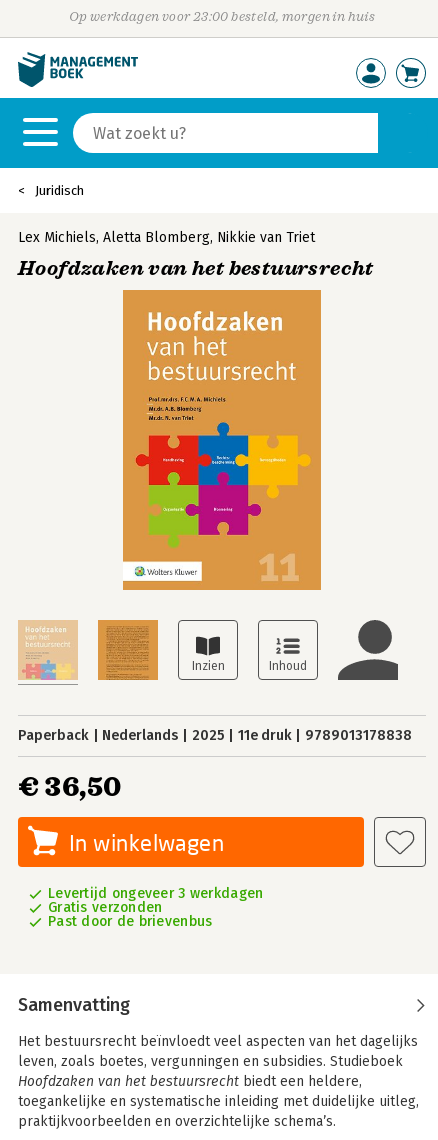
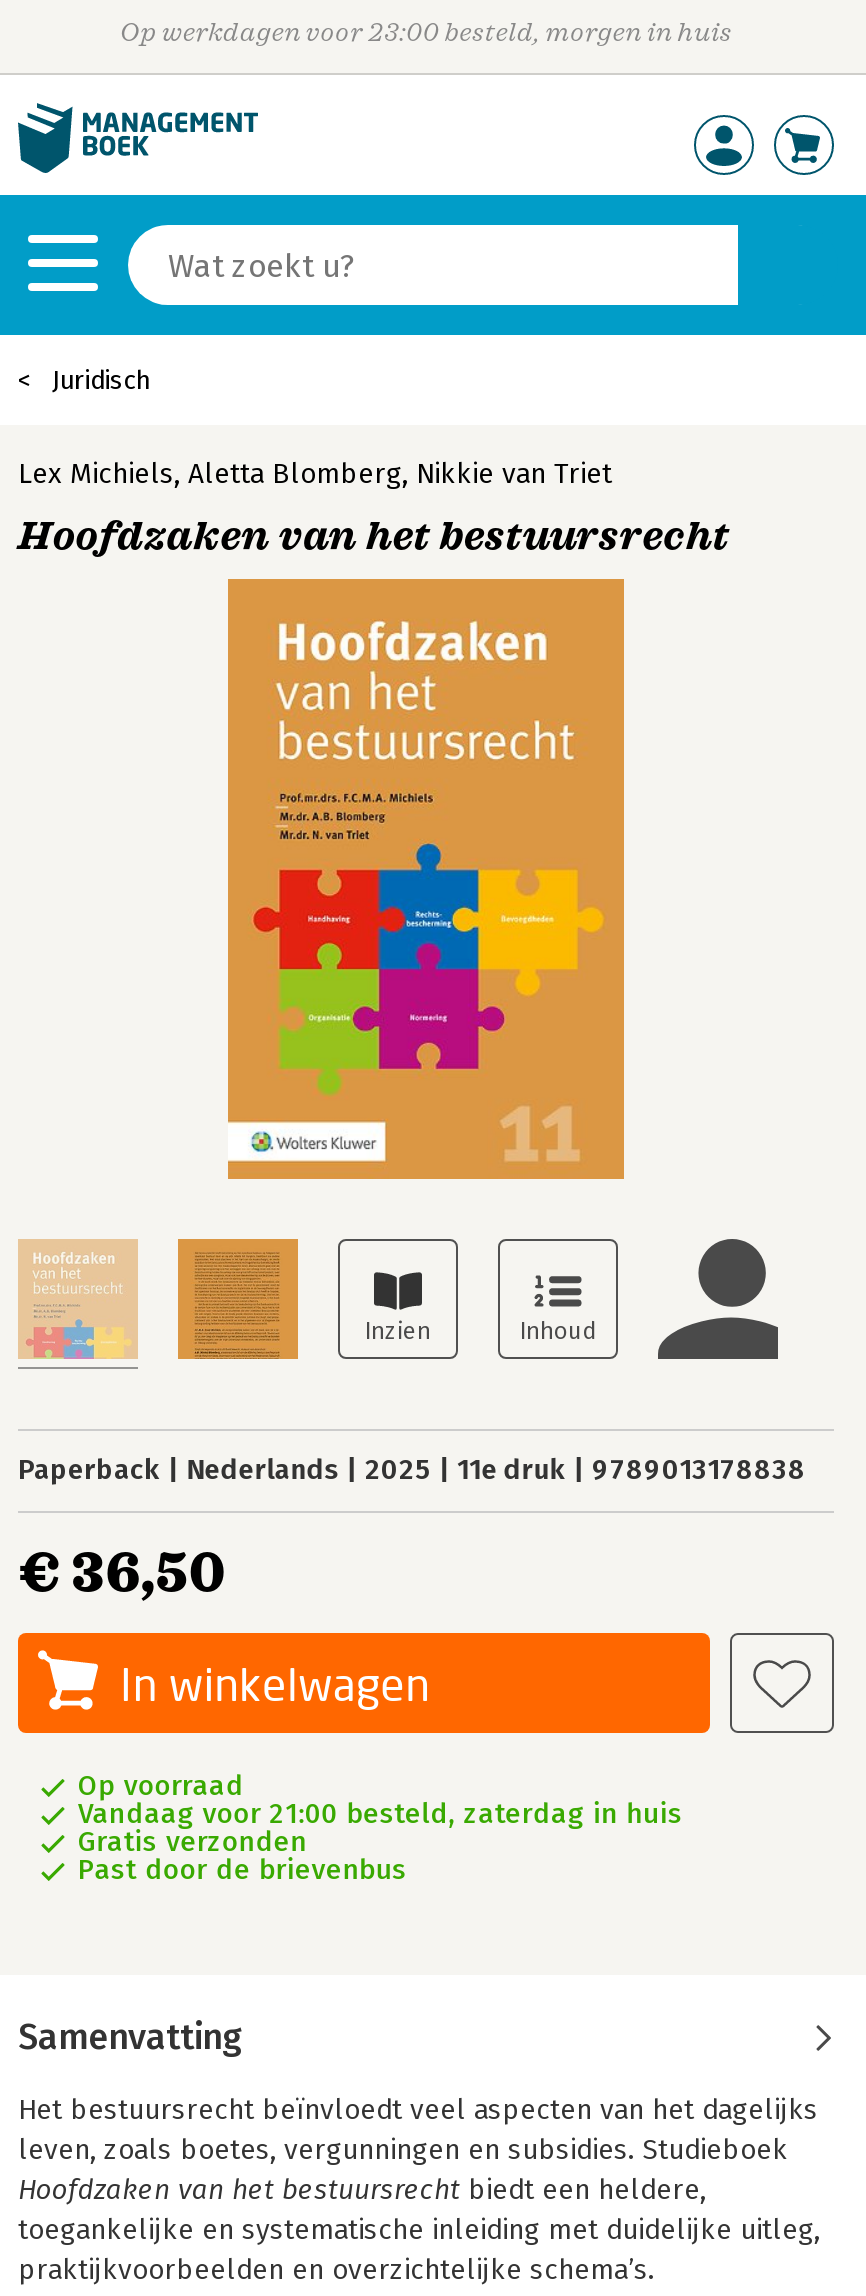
[48,885,263,902] Levertijd ongeveer 3 werkdagen -> [78,1769,683,1831] Op voorraad | Vandaag voor 21:00 besteld, zaterdag in huis

